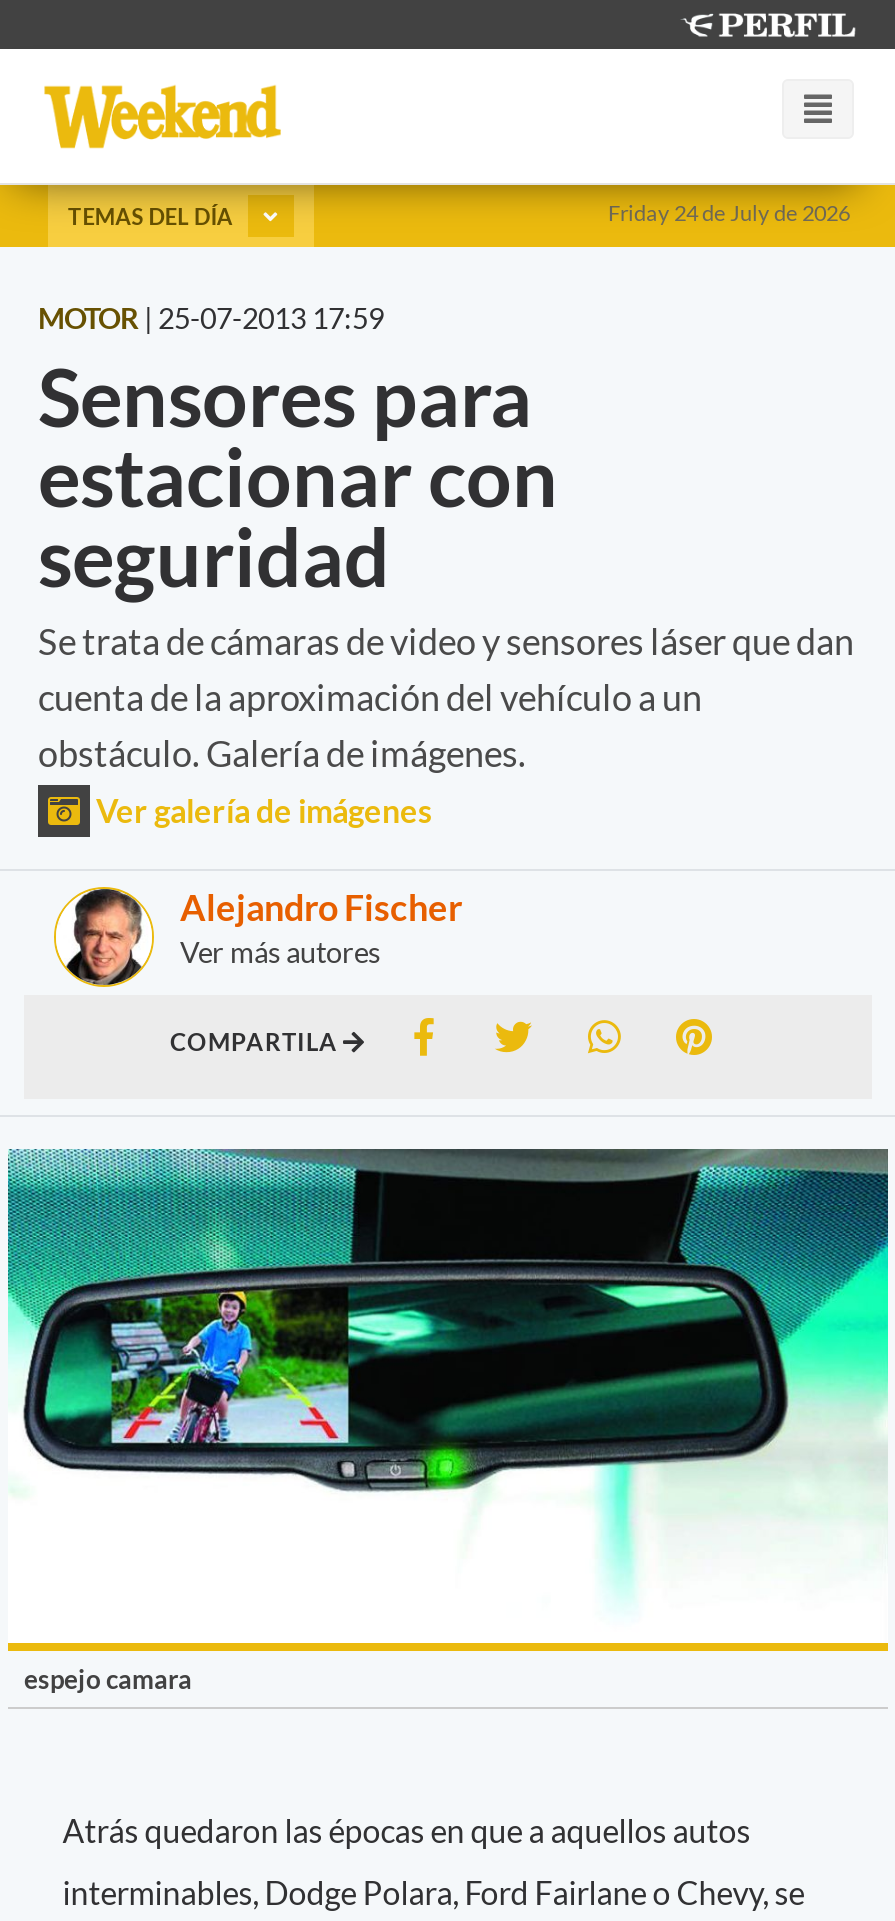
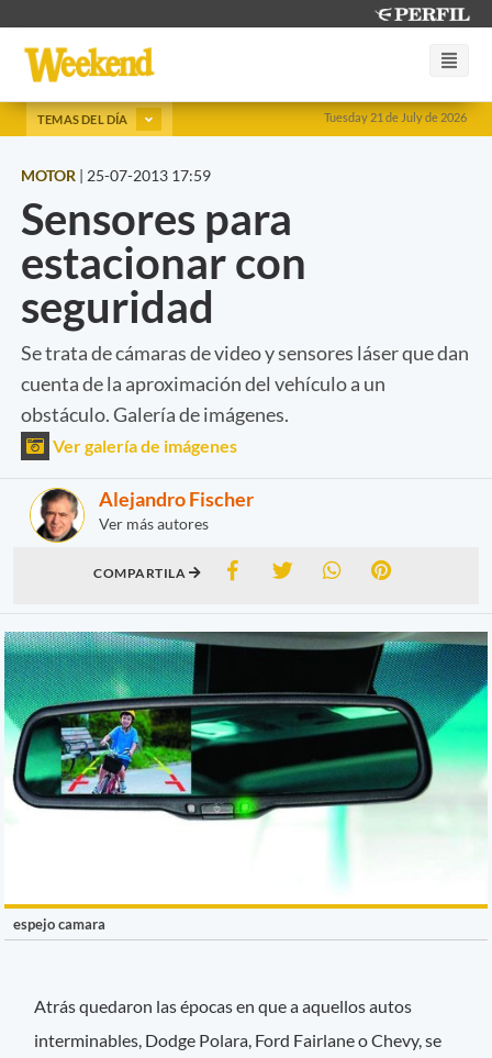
[608,199,850,225] Friday 24 de July de 2026 -> [324,110,467,124] Tuesday 21 de July de 2026

